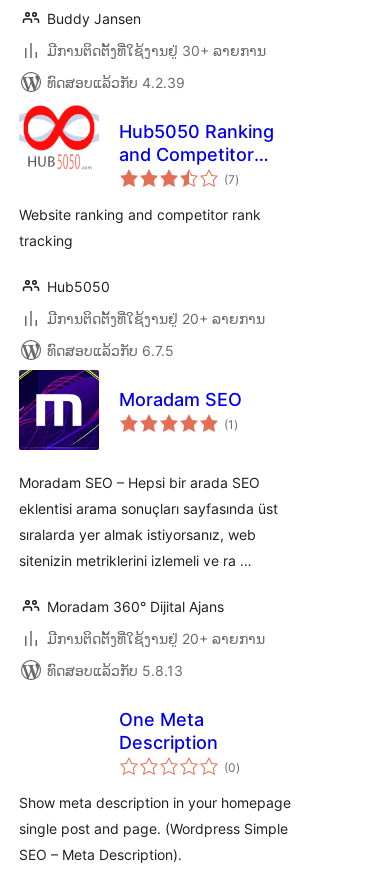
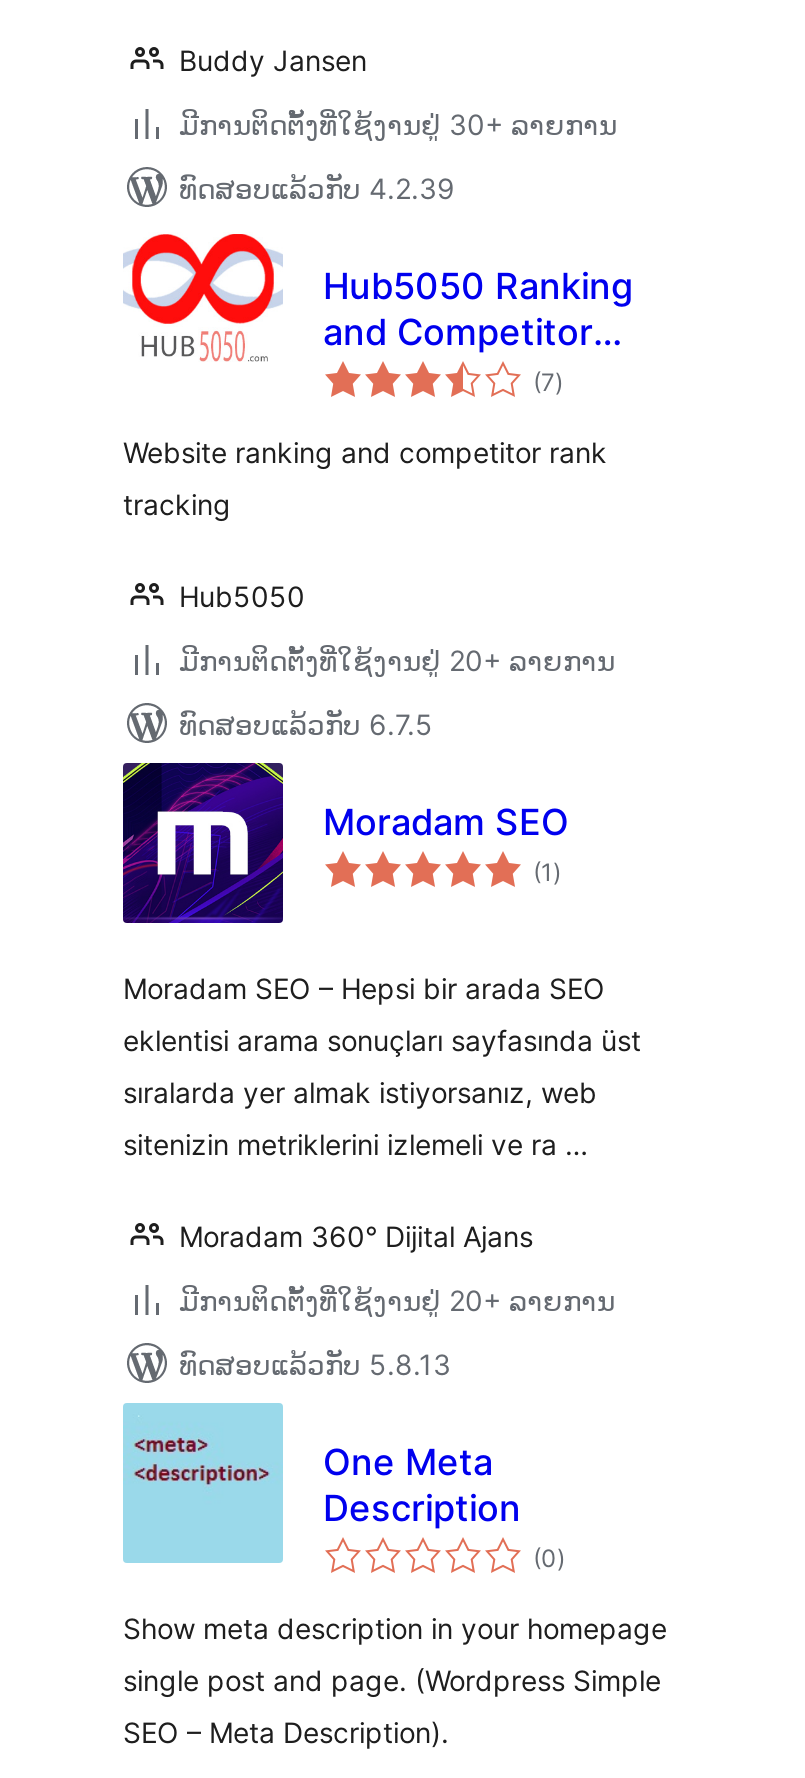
none -> [121,1401,285,1565] [image]

